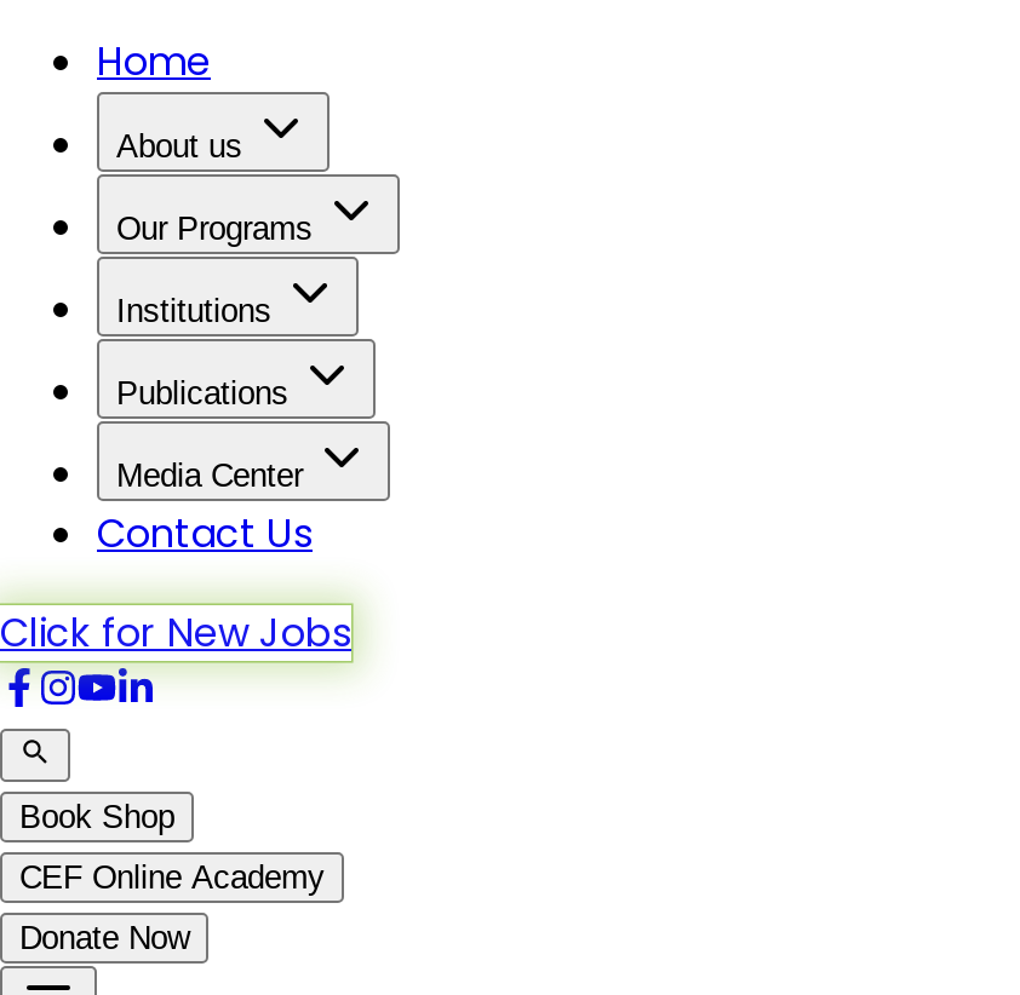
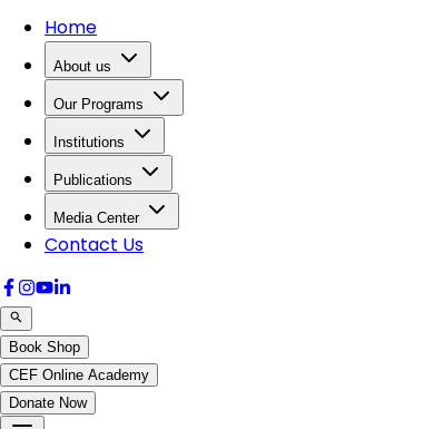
[0,605,351,661] Click for New Jobs -> none

